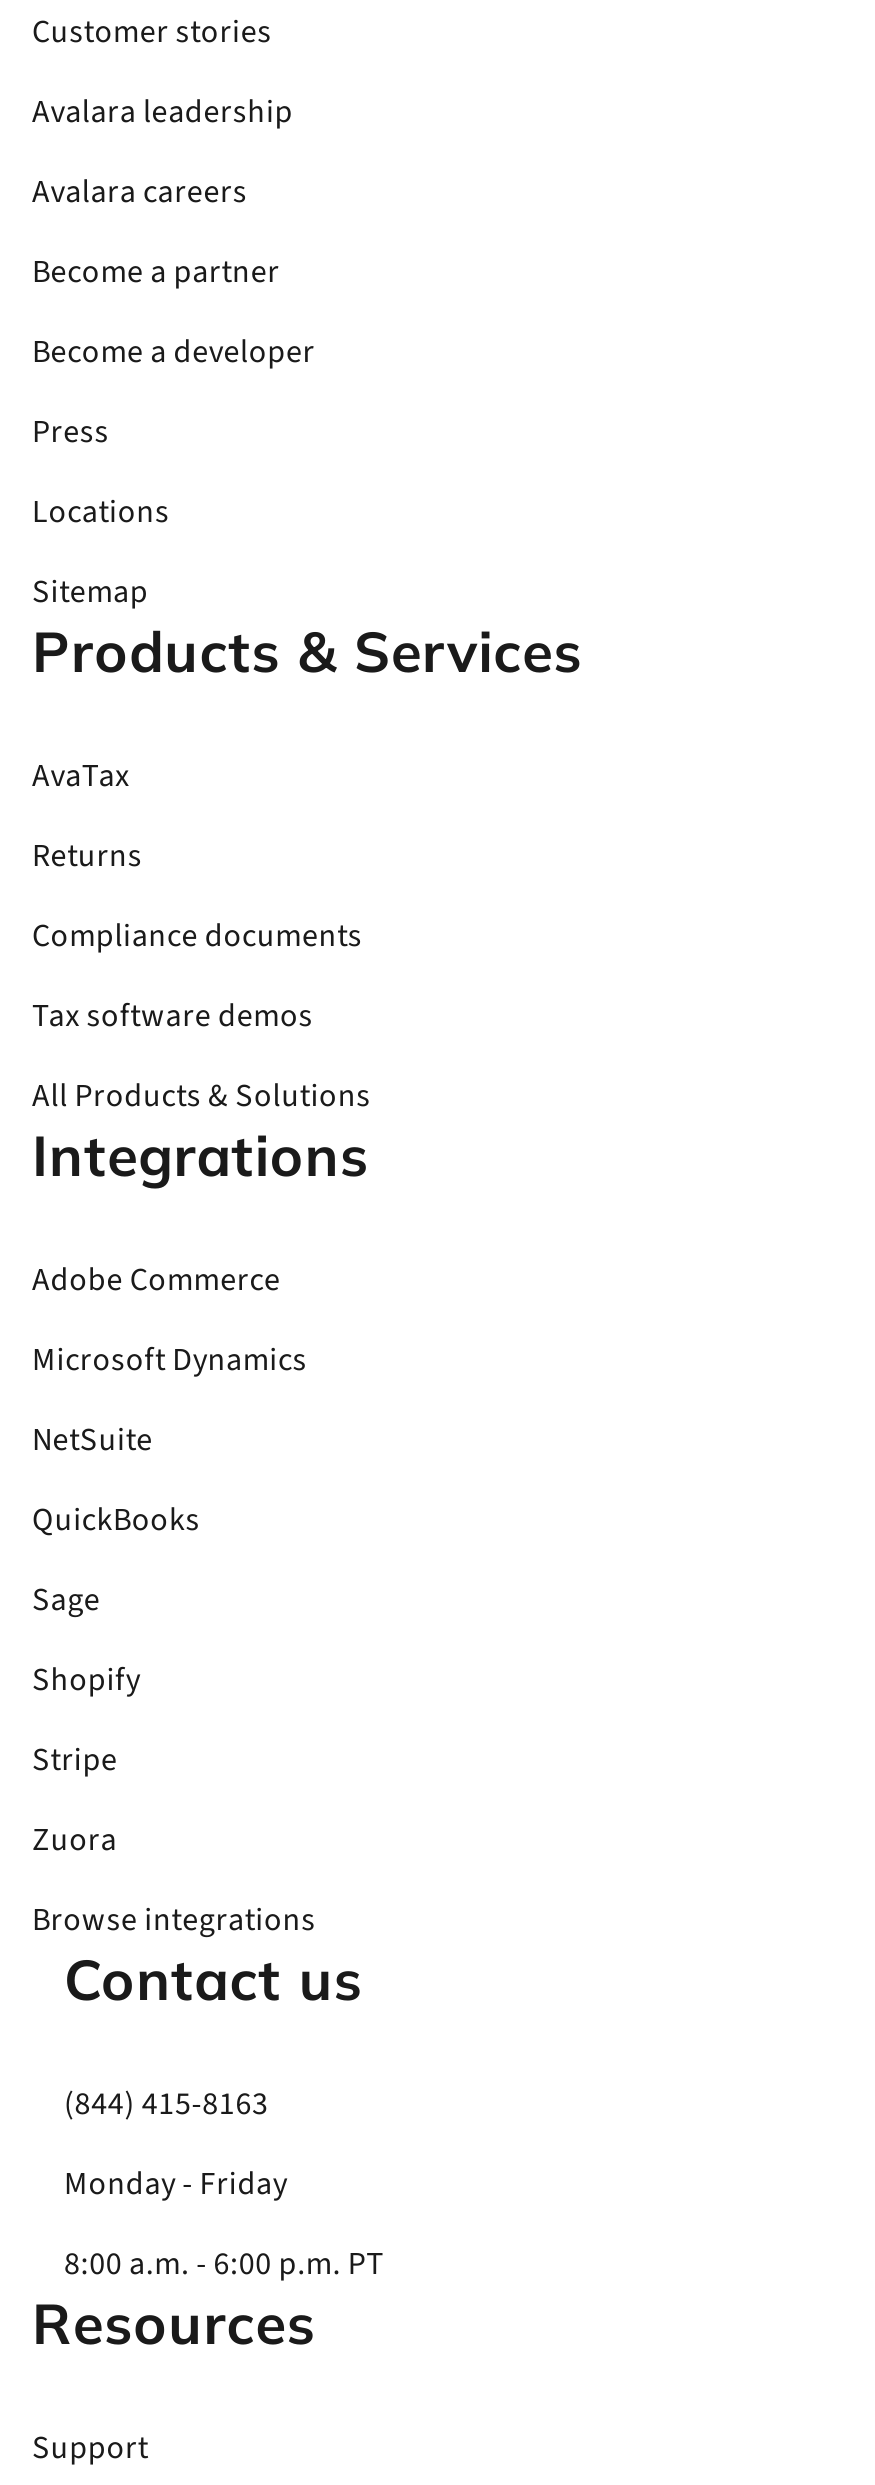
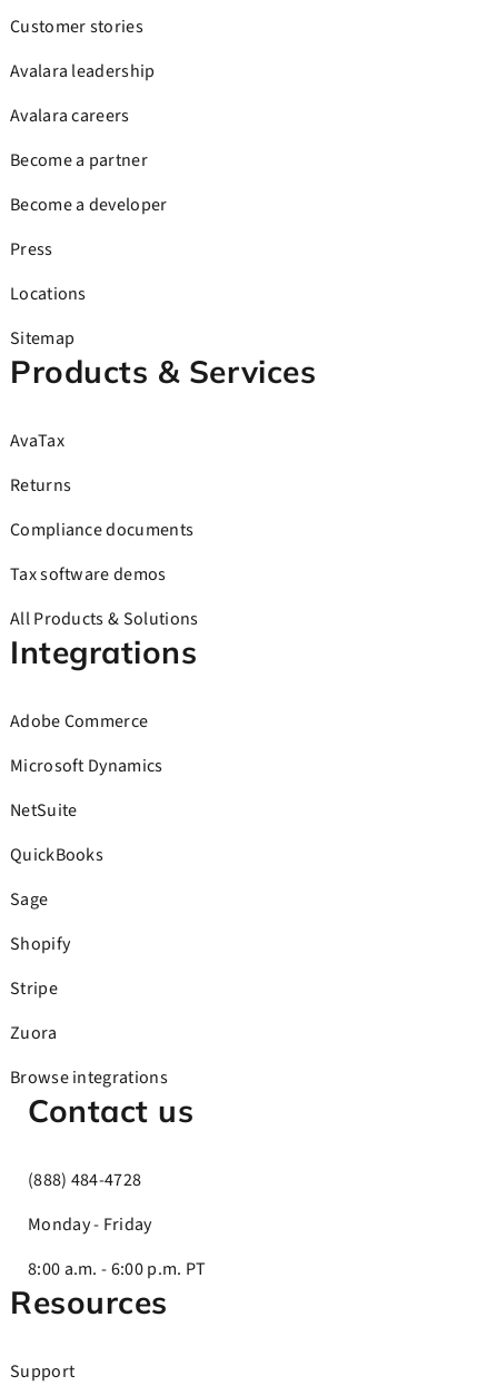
[64,2082,269,2126] (844) 415-8163 -> [28,1168,142,1192] (888) 484-4728

